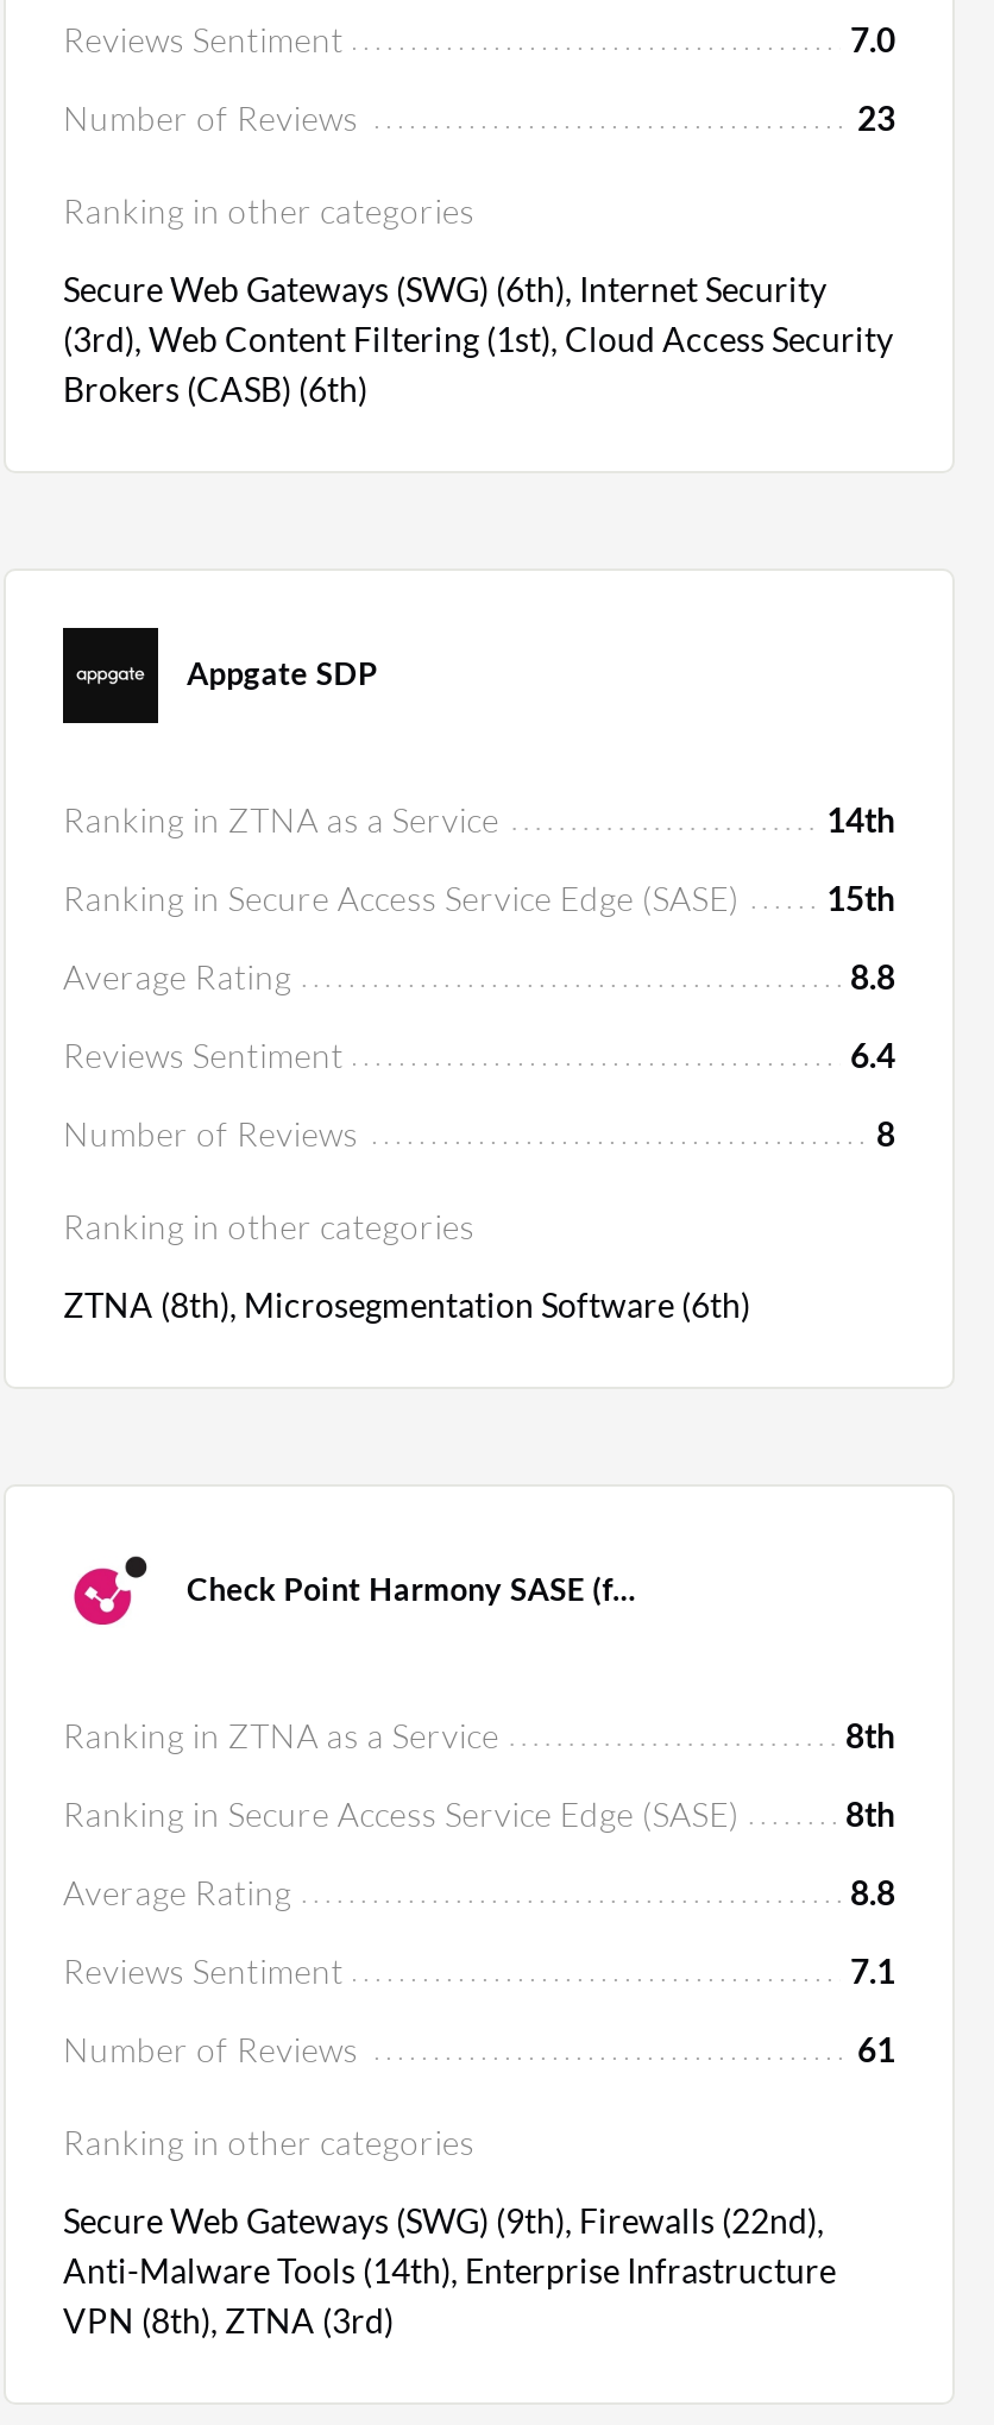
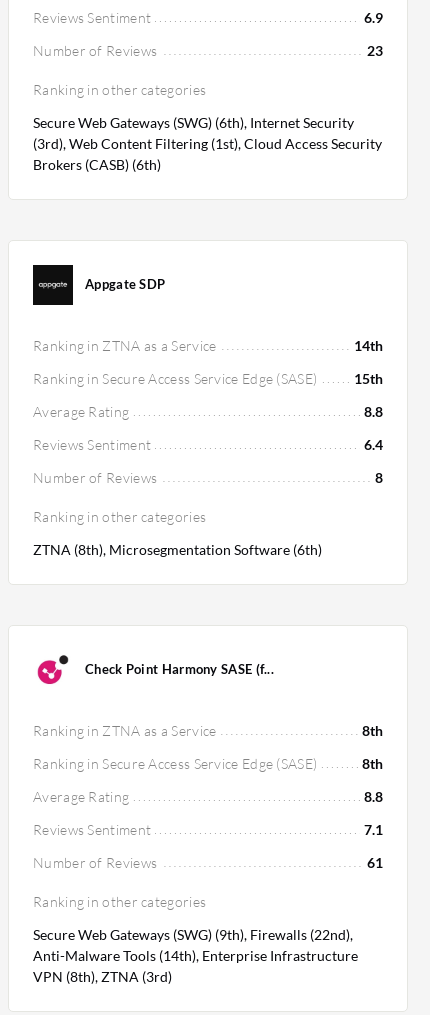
[850,19,895,59] 7.0 -> [364,9,383,26] 6.9

